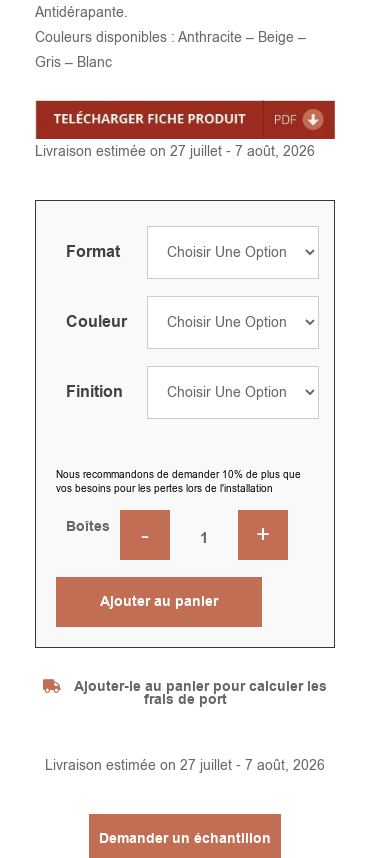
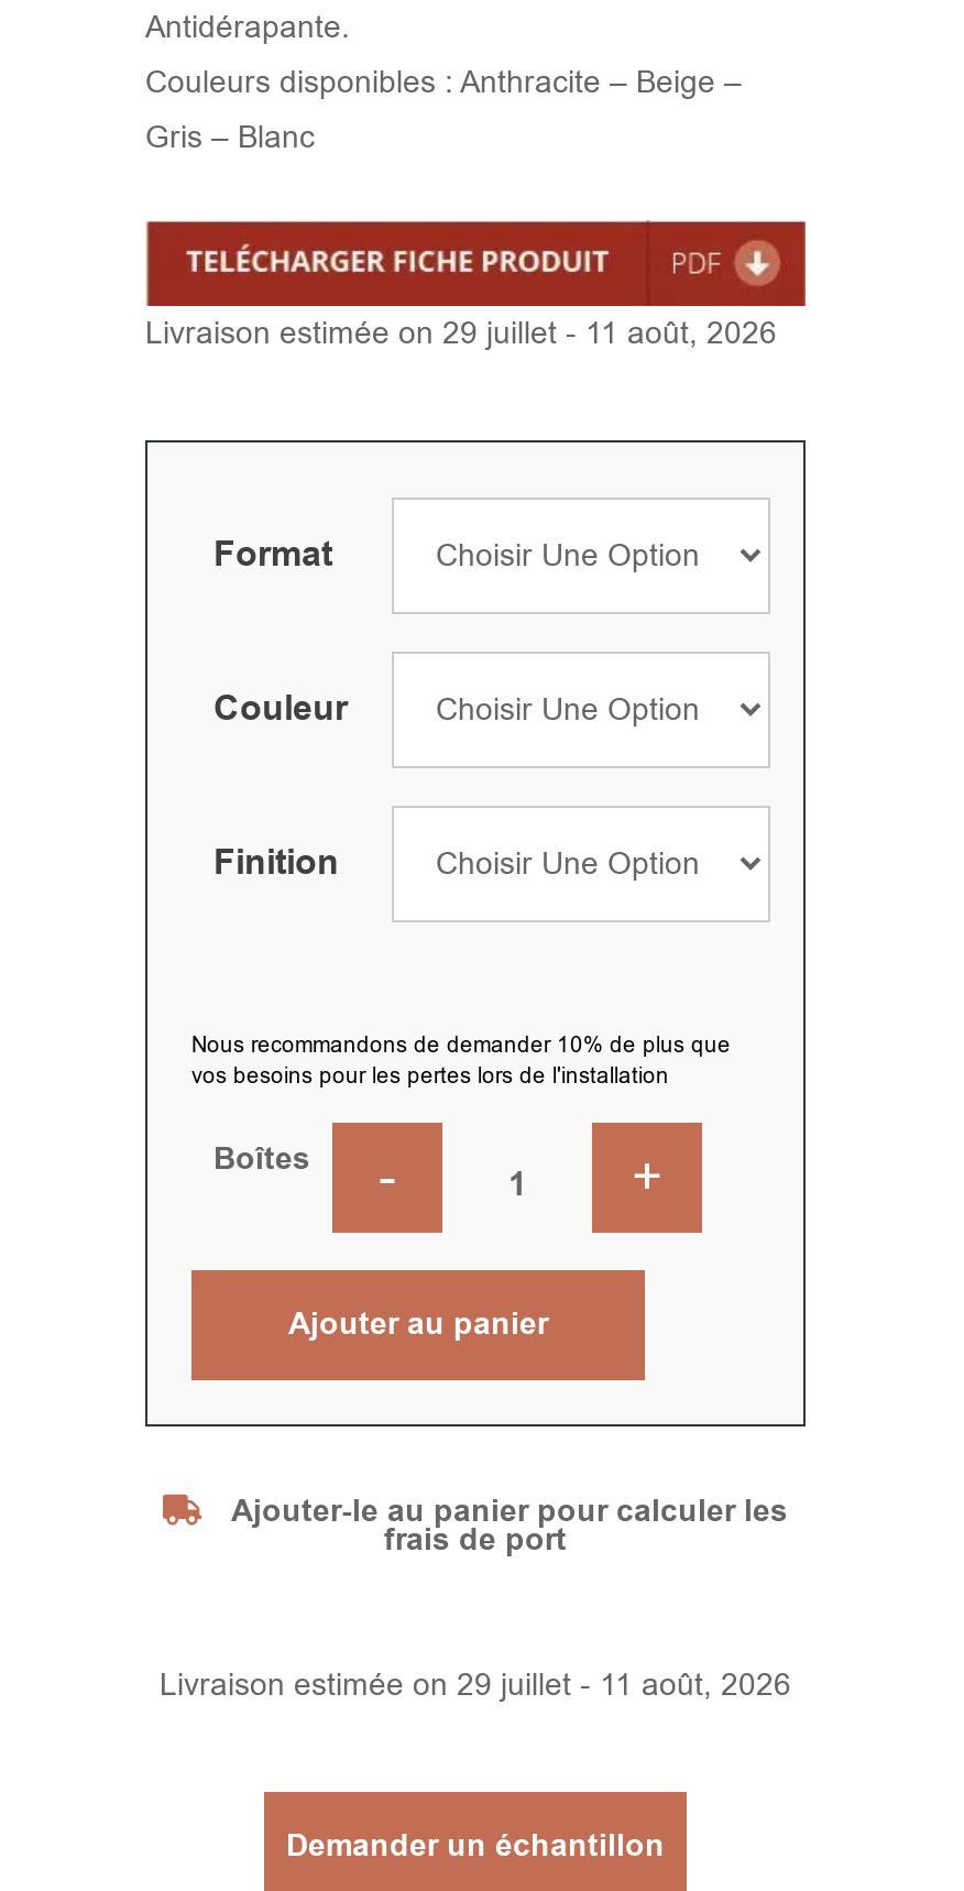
[35,142,315,161] Livraison estimée on 27 juillet - 7 août, 2026 -> [145,313,777,355] Livraison estimée on 29 juillet - 11 août, 2026
[45,756,325,775] Livraison estimée on 27 juillet - 7 août, 2026 -> [160,1665,791,1707] Livraison estimée on 29 juillet - 11 août, 2026

